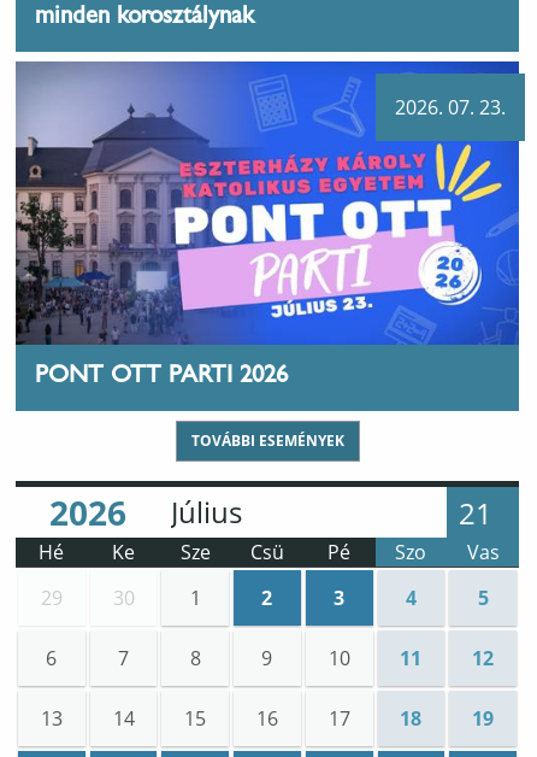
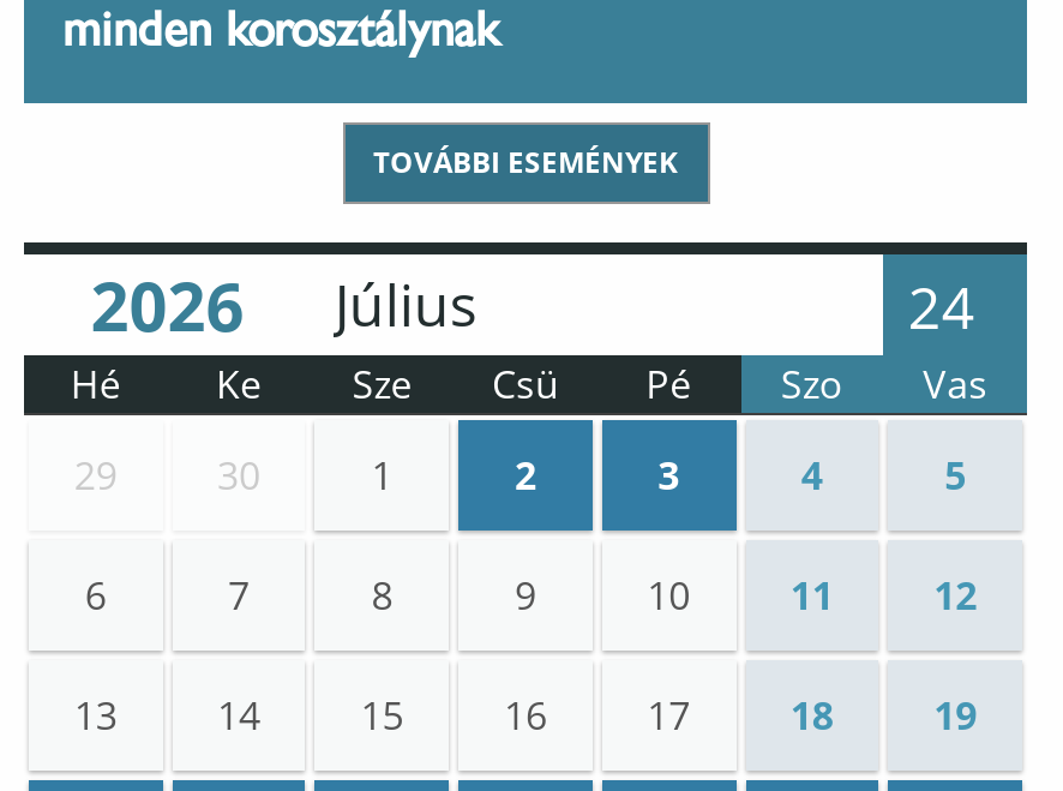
[14,60,526,346] [image] | 2026. 07. 23. -> none
[35,365,288,391] PONT OTT PARTI 2026 -> none
[459,493,493,533] 21 -> [908,268,975,347] 24

